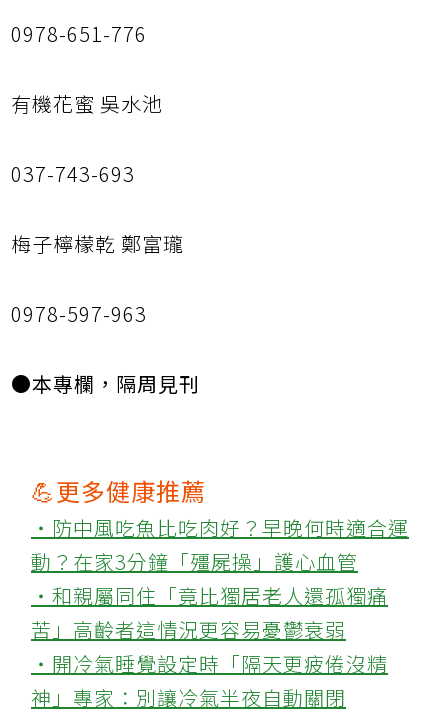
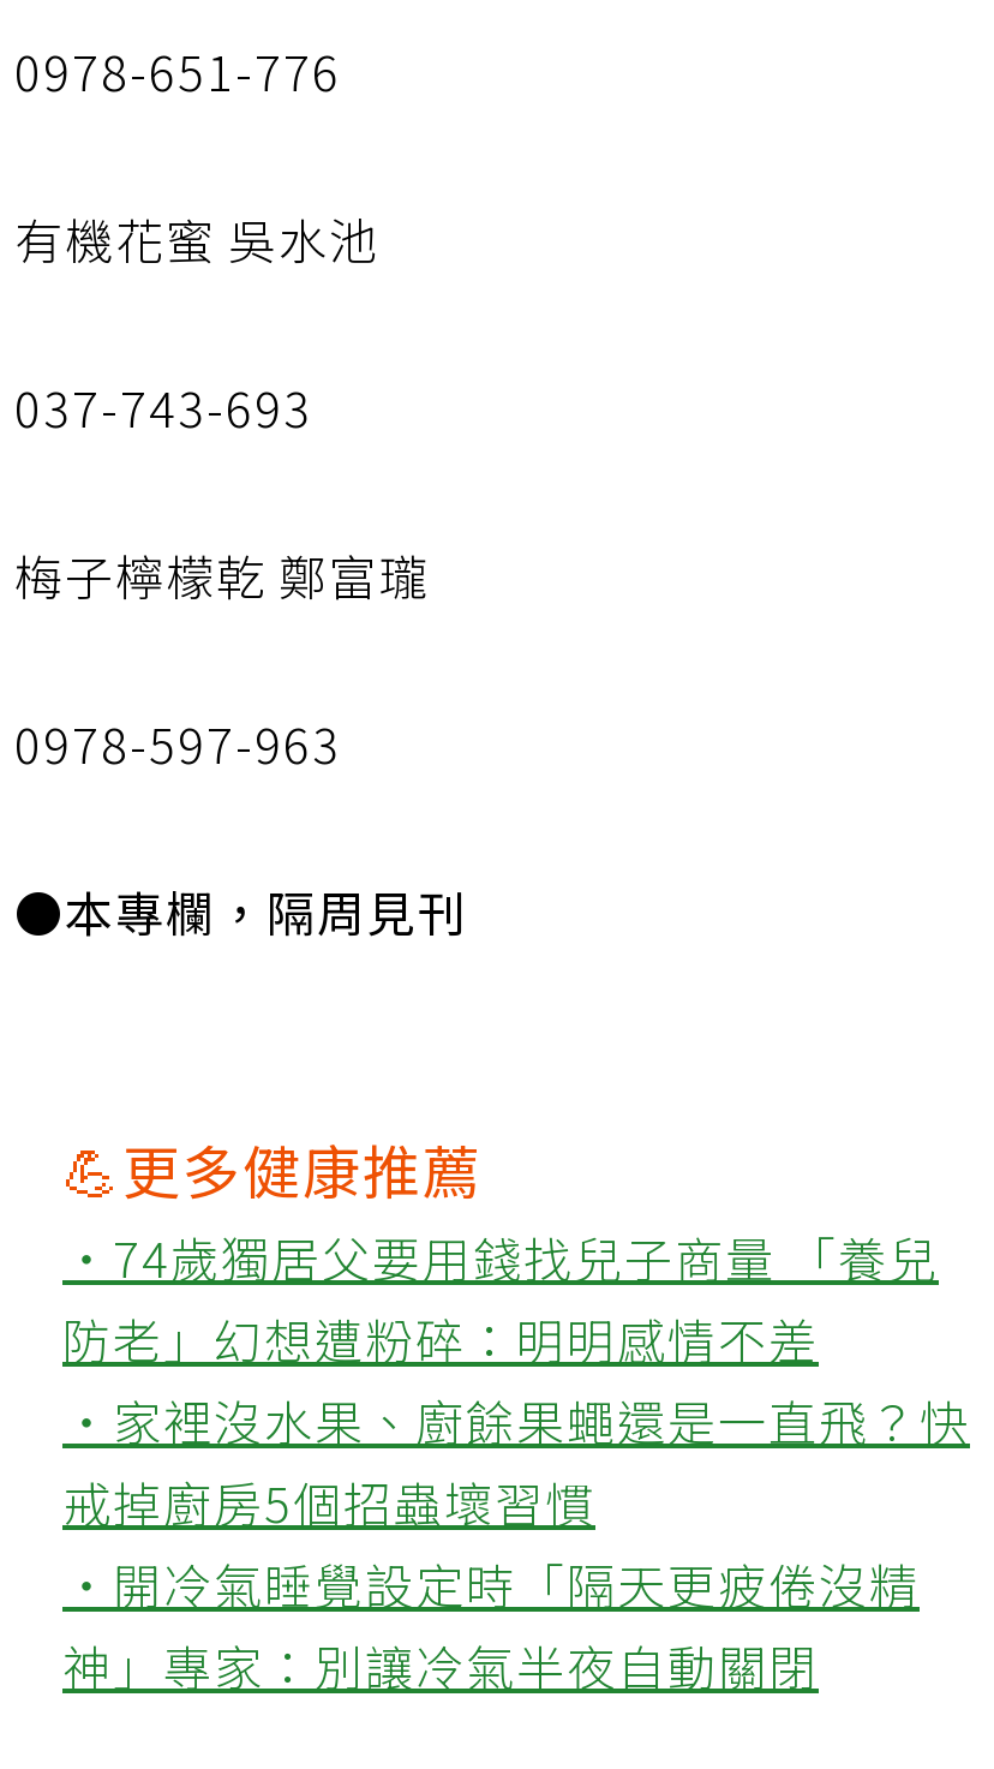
[31,513,409,644] ‧防中風吃魚比吃肉好？早晚何時適合運 | 動？在家3分鐘「殭屍操」護心血管 | ‧和親屬同住「竟比獨居老人還孤獨痛 | 苦」高齡者這情況更容易憂鬱衰弱 -> [62,1223,970,1537] ‧74歲獨居父要用錢找兒子商量 「養兒 | 防老」幻想遭粉碎：明明感情不差 | ‧家裡沒水果、廚餘果蠅還是一直飛？快 | 戒掉廚房5個招蟲壞習慣

